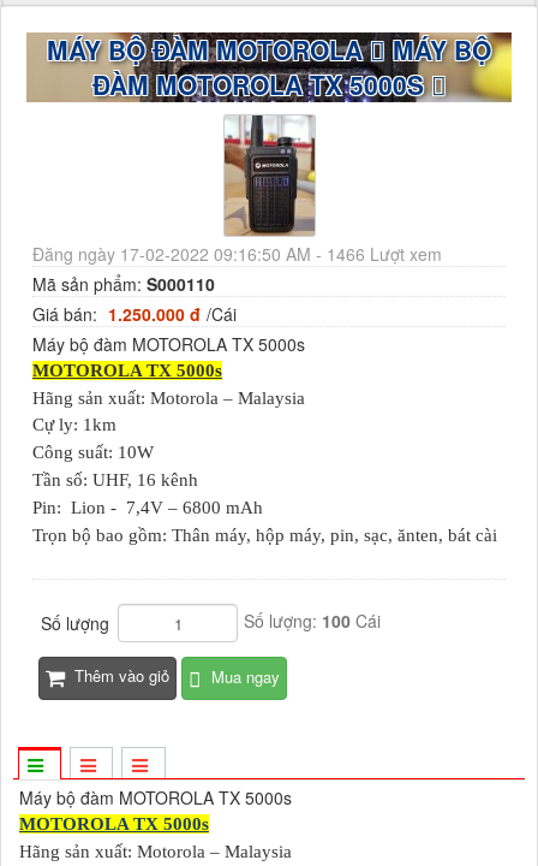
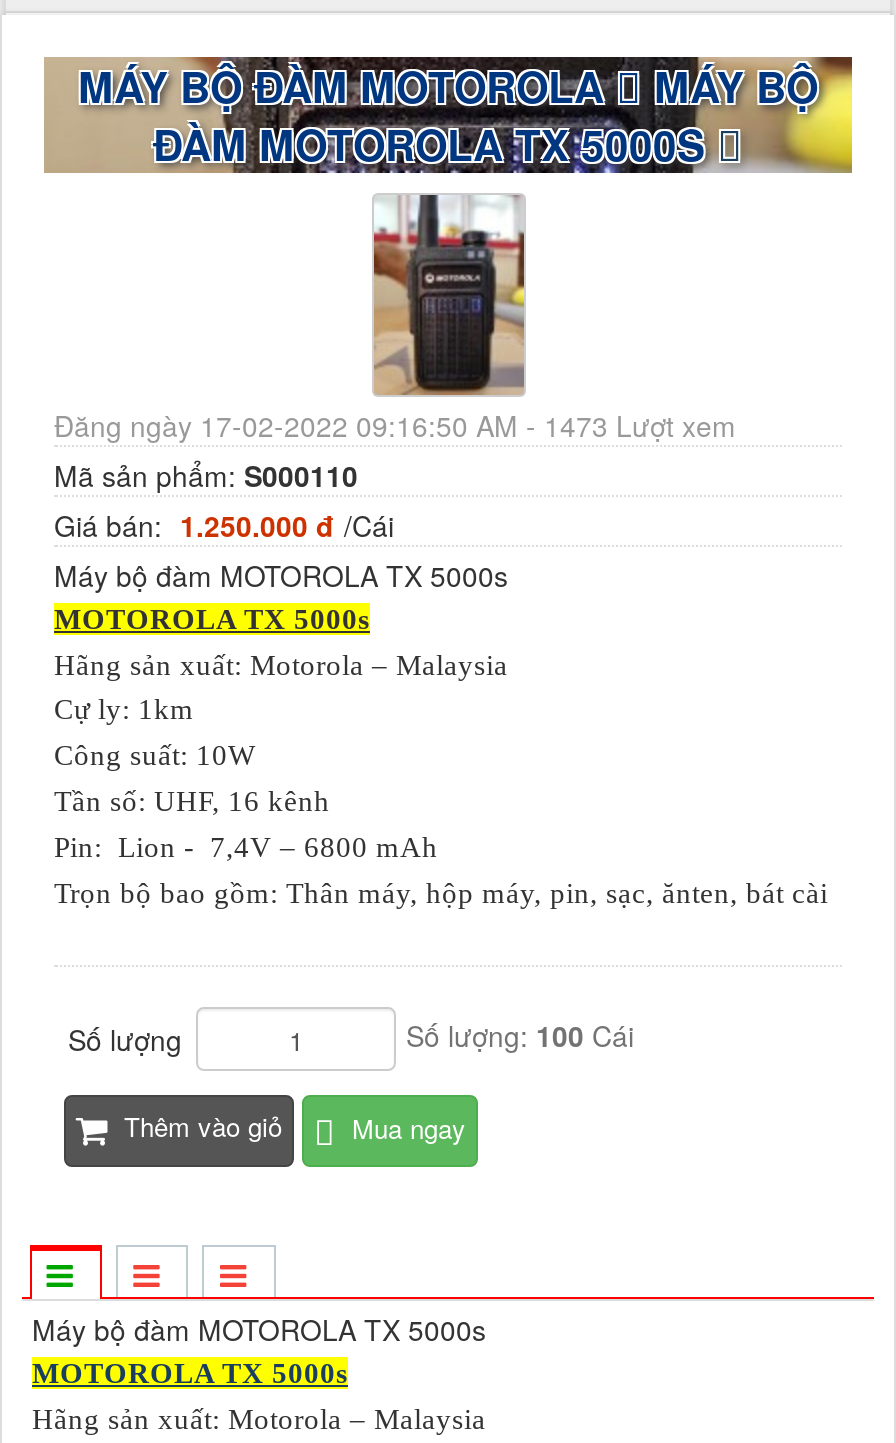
[32,242,442,266] Đăng ngày 17-02-2022 09:16:50 AM - 1466 Lượt xem -> [54,405,736,445] Đăng ngày 17-02-2022 09:16:50 AM - 1473 Lượt xem

